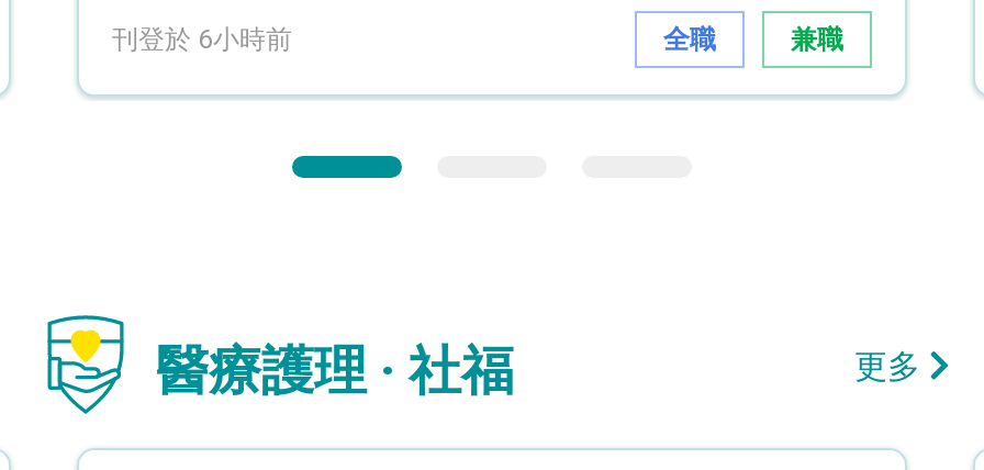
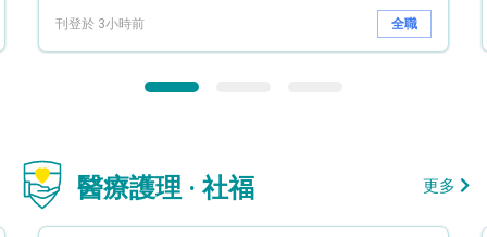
[112,23,292,54] 刊登於 6小時前 -> [55,16,145,31] 刊登於 3小時前
[791,23,843,54] 兼職 -> none

